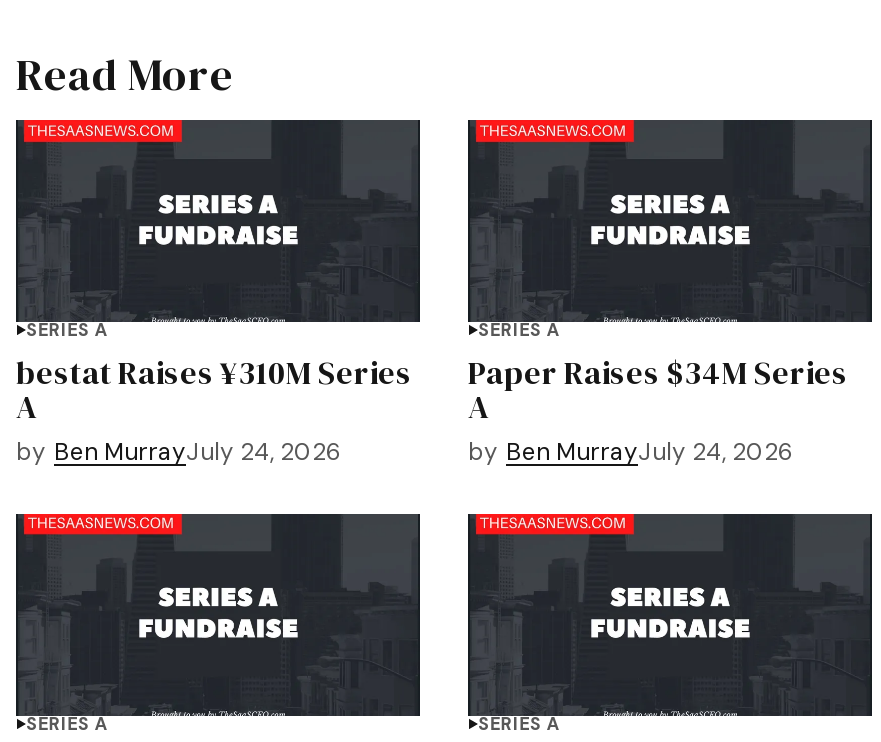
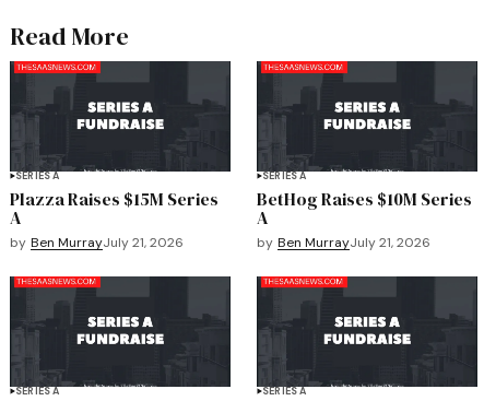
[16,350,412,394] bestat Raises ¥310M Series -> [10,187,219,211] Plazza Raises $15M Series
[468,350,848,394] Paper Raises $34M Series -> [257,187,472,211] BetHog Raises $10M Series
[16,436,342,468] by Ben MurrayJuly 24, 2026 -> [10,234,184,251] by Ben MurrayJuly 21, 2026
[468,436,794,468] by Ben MurrayJuly 24, 2026 -> [257,234,430,251] by Ben MurrayJuly 21, 2026

